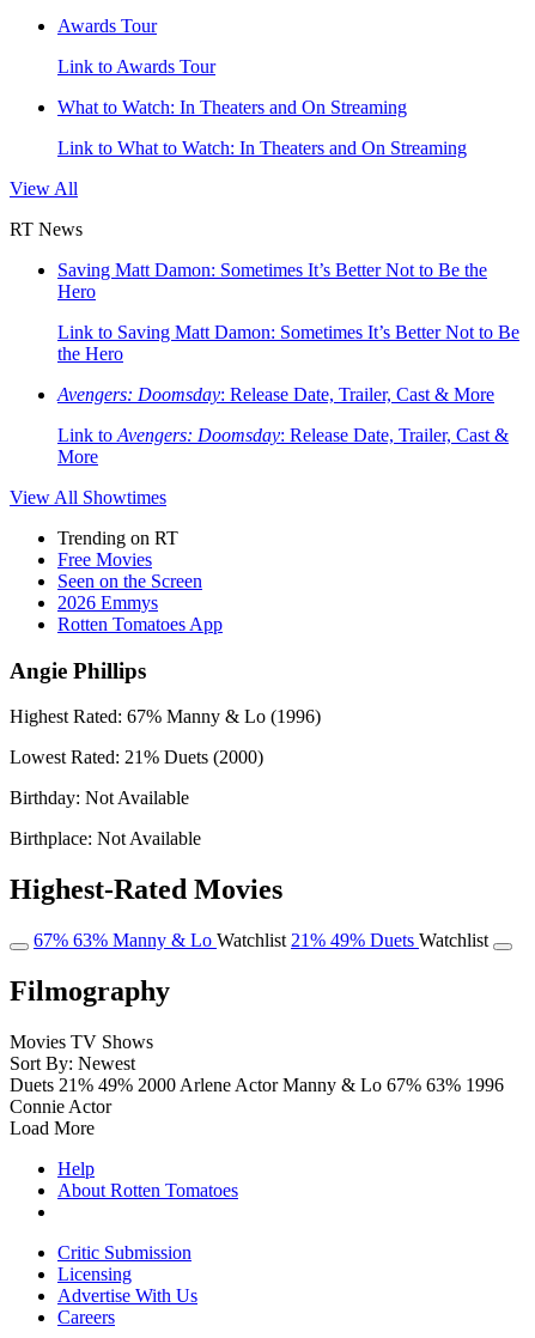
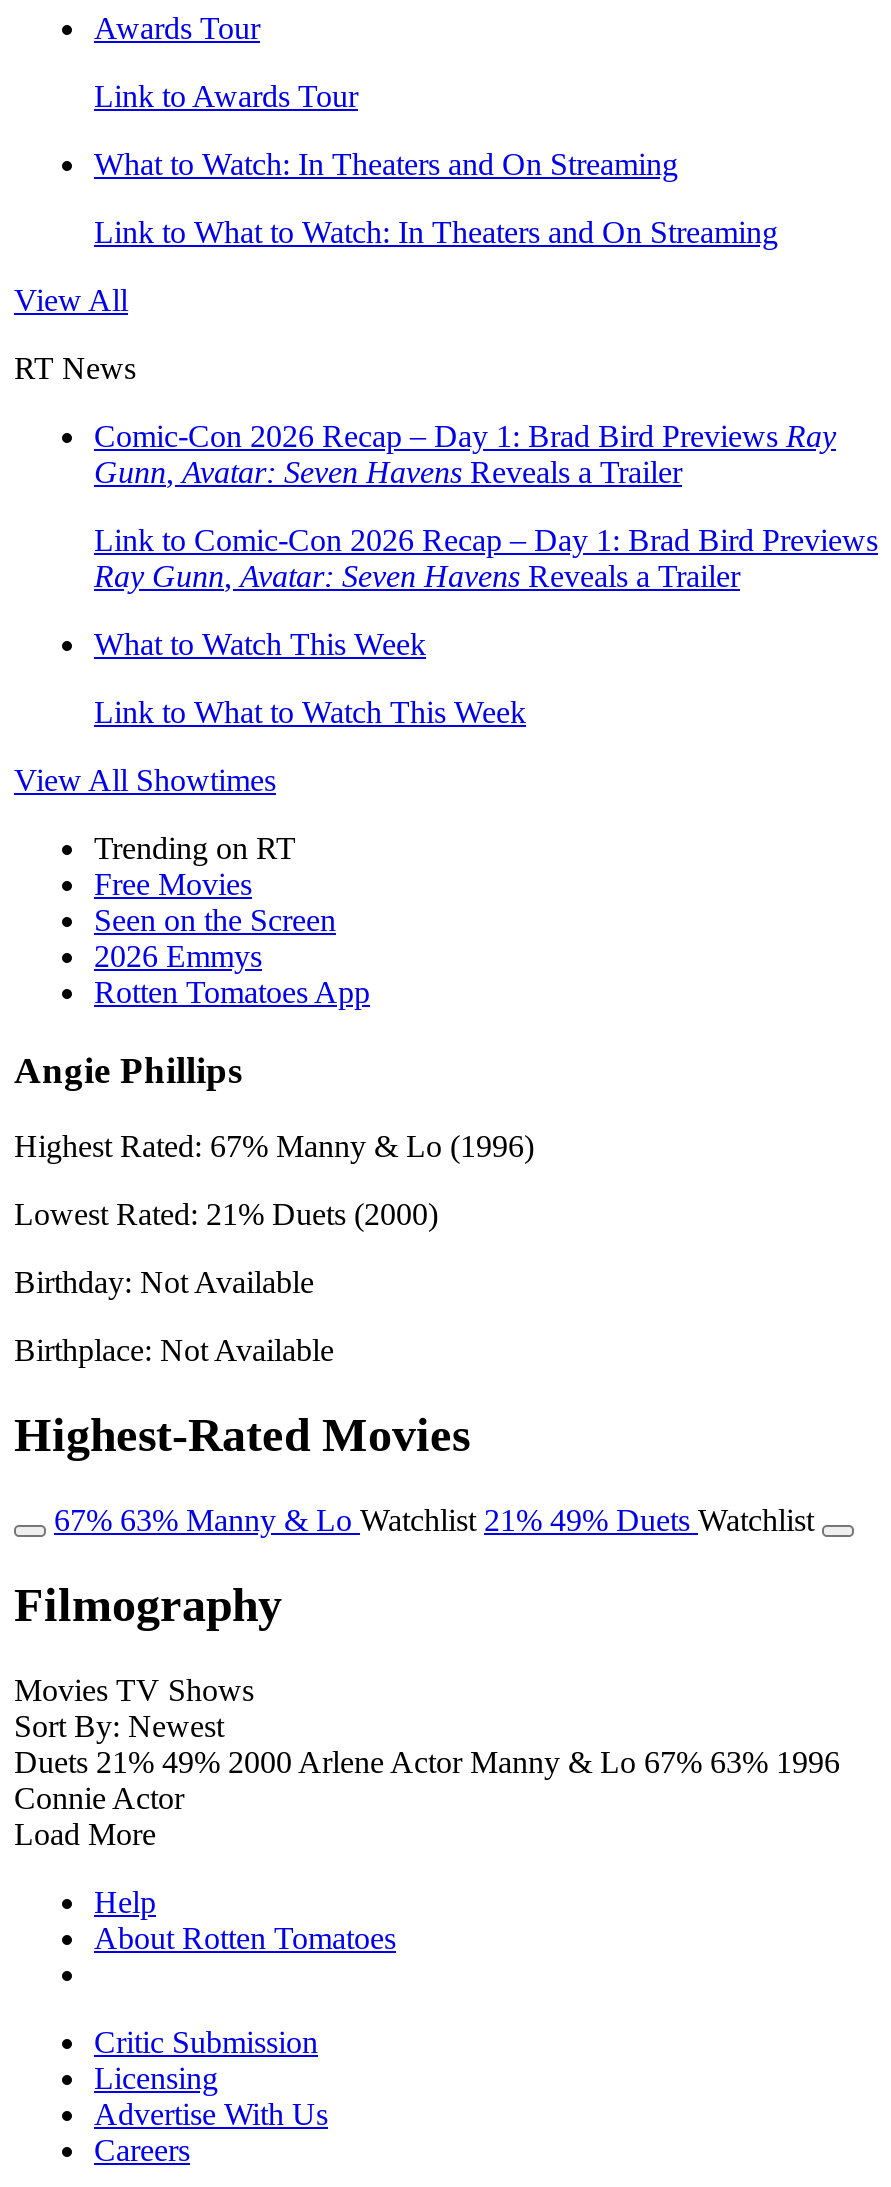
[57,260,487,302] Saving Matt Damon: Sometimes It’s Better Not to Be the | Hero -> [94,419,836,489] Comic-Con 2026 Recap – Day 1: Brad Bird Previews Ray | Gunn, Avatar: Seven Havens Reveals a Trailer
[57,322,519,364] Link to Saving Matt Damon: Sometimes It’s Better Not to Be | the Hero -> [94,523,878,593] Link to Comic-Con 2026 Recap – Day 1: Brad Bird Previews | Ray Gunn, Avatar: Seven Havens Reveals a Trailer
[57,384,494,405] Avengers: Doomsday: Release Date, Trailer, Cast & More -> [94,627,426,661] What to Watch This Week
[57,425,509,467] Link to Avengers: Doomsday: Release Date, Trailer, Cast & | More -> [94,695,526,729] Link to What to Watch This Week

